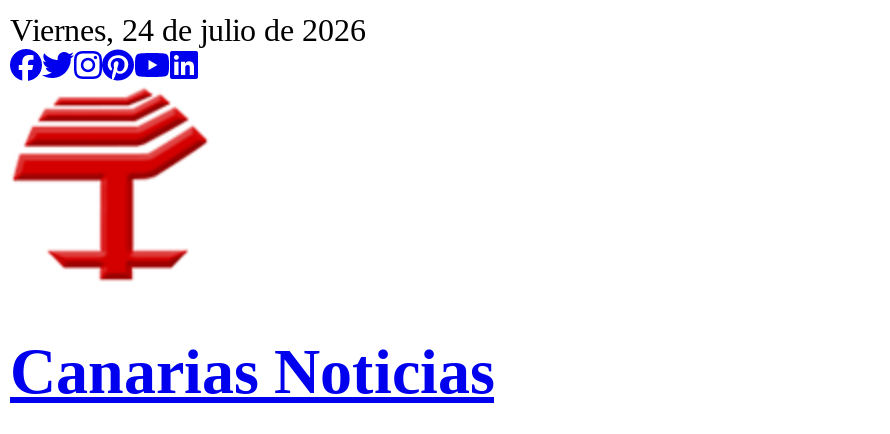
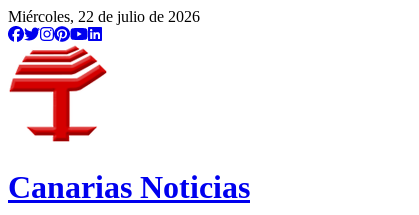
[10,13,366,47] Viernes, 24 de julio de 2026 -> [8,8,200,25] Miércoles, 22 de julio de 2026

